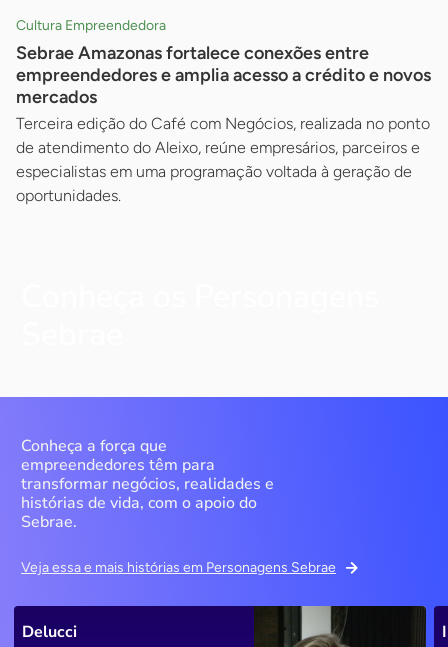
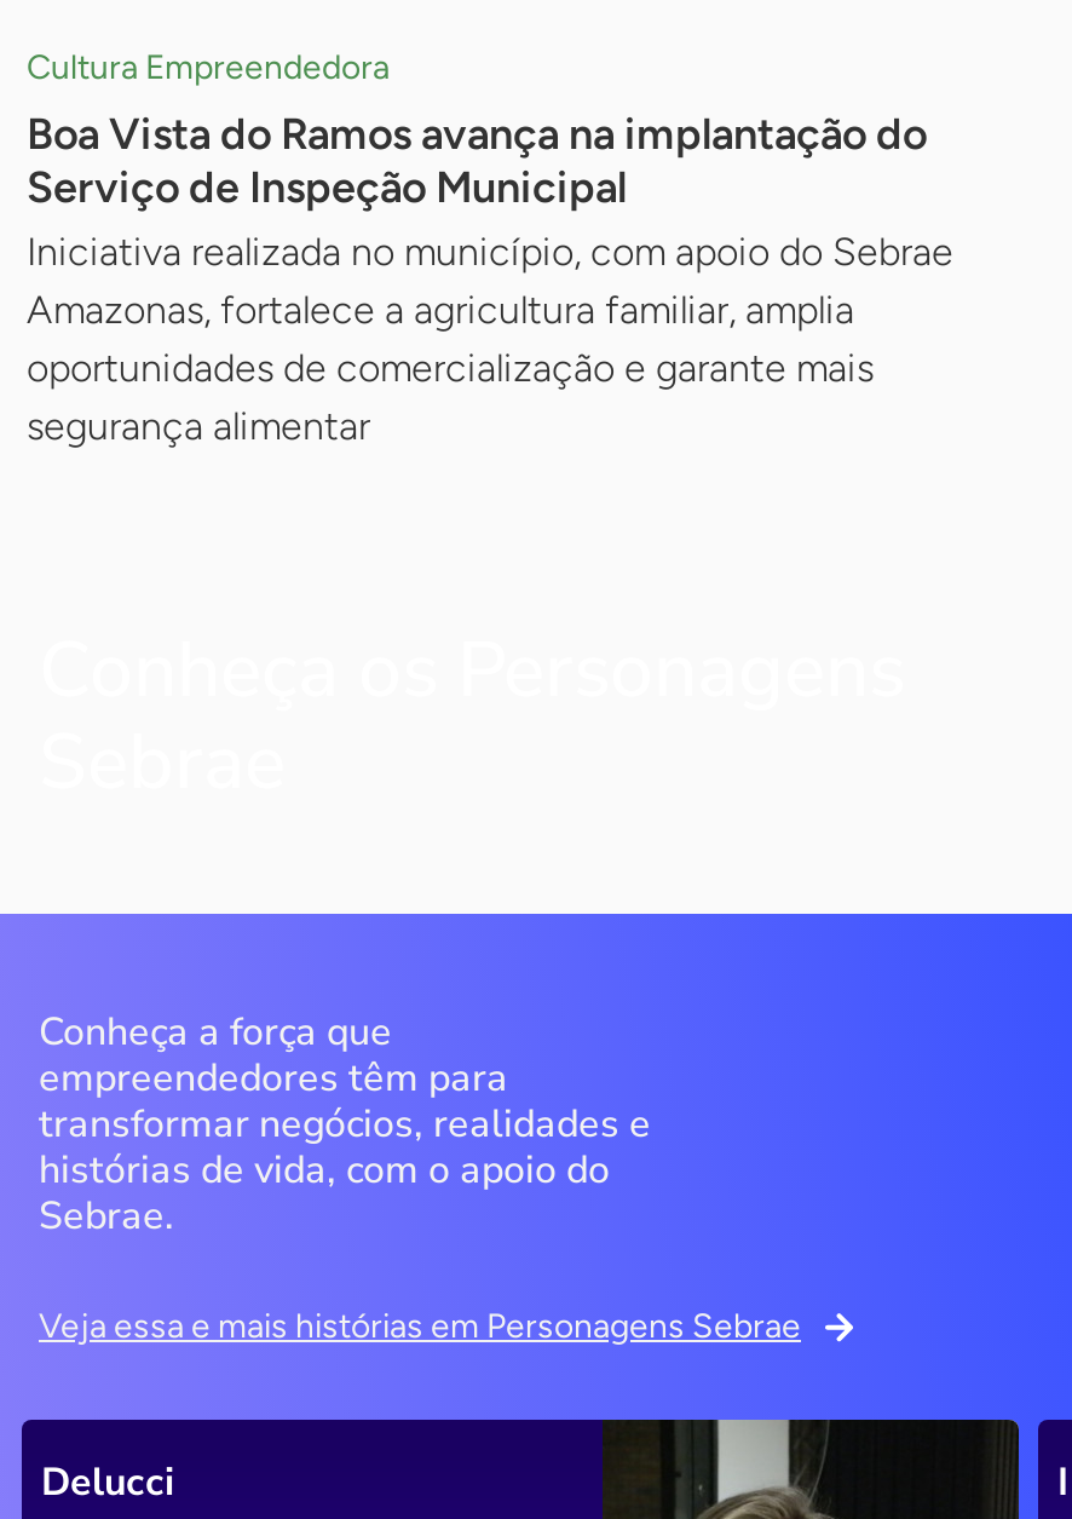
[16,42,431,205] Sebrae Amazonas fortalece conexões entre | empreendedores e amplia acesso a crédito e novos | mercados | Terceira edição do Café com Negócios, realizada no ponto | de atendimento do Aleixo, reúne empresários, parceiros e | especialistas em uma programação voltada à geração de | oportunidades. -> [27,109,953,450] Boa Vista do Ramos avança na implantação do | Serviço de Inspeção Municipal | Iniciativa realizada no município, com apoio do Sebrae | Amazonas, fortalece a agricultura familiar, amplia | oportunidades de comercialização e garante mais | segurança alimentar

